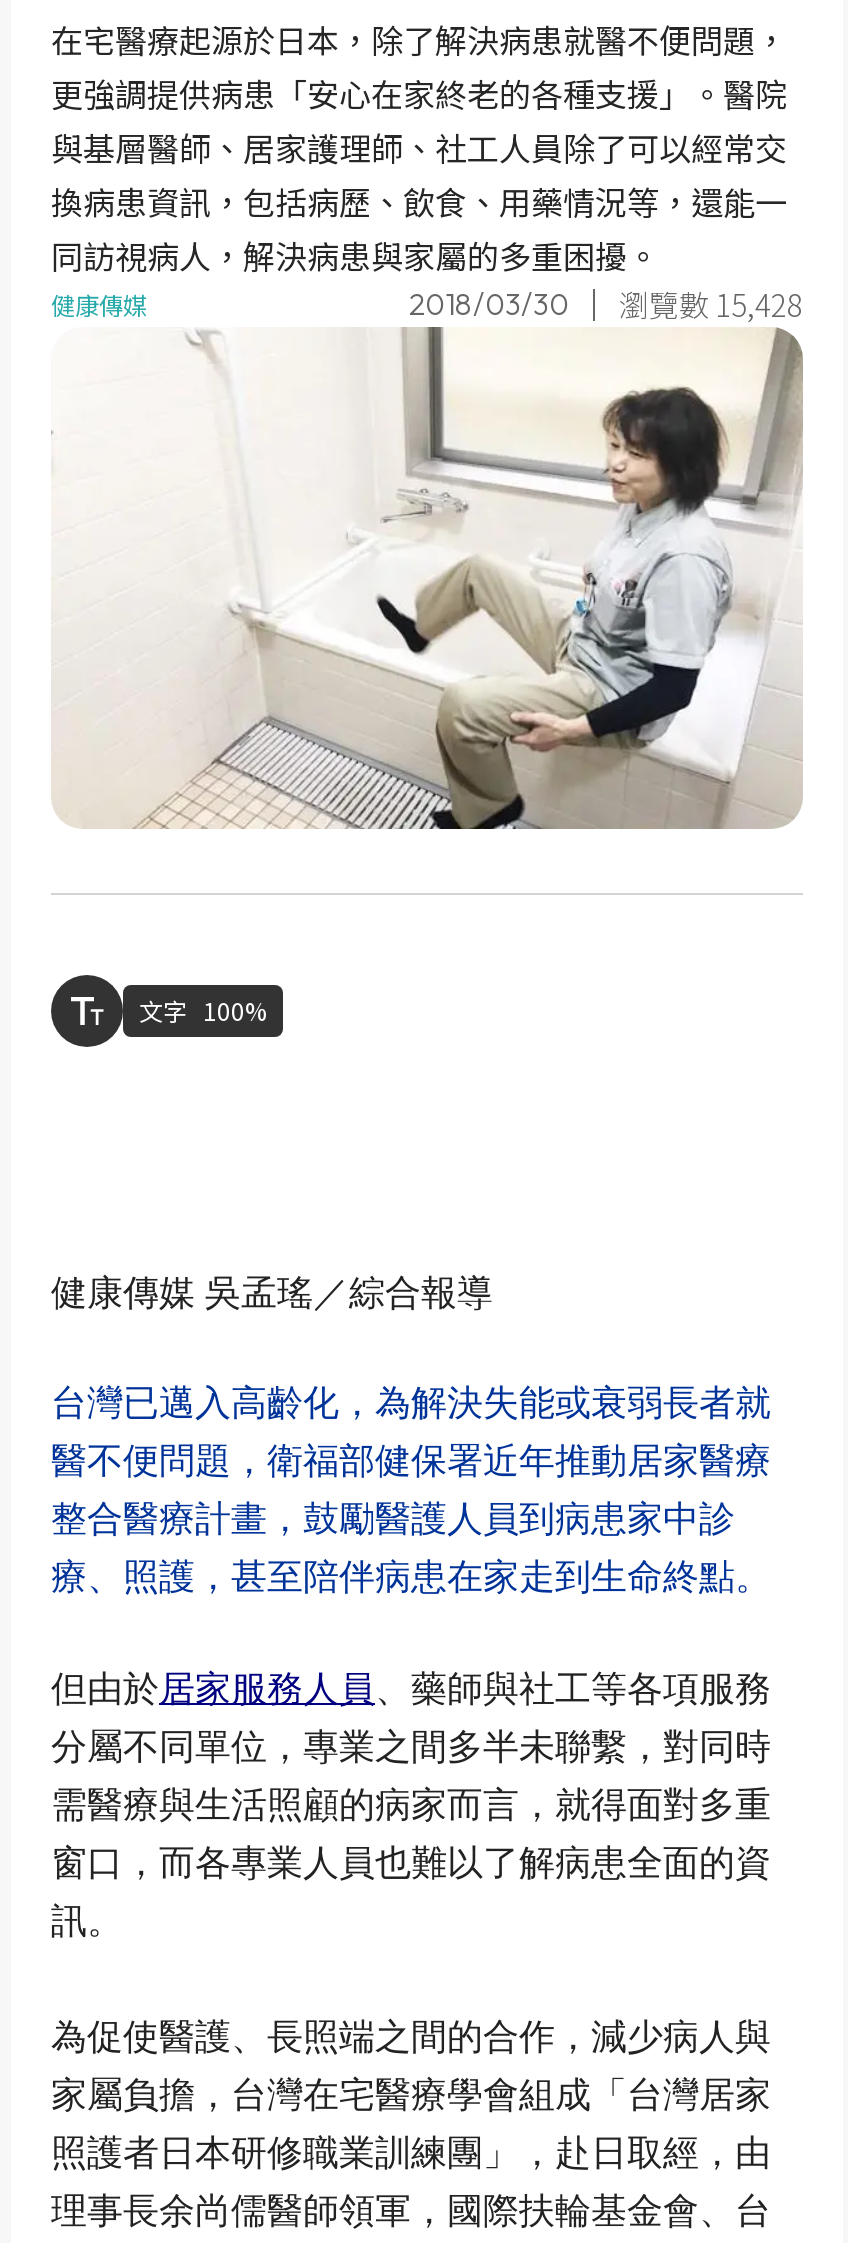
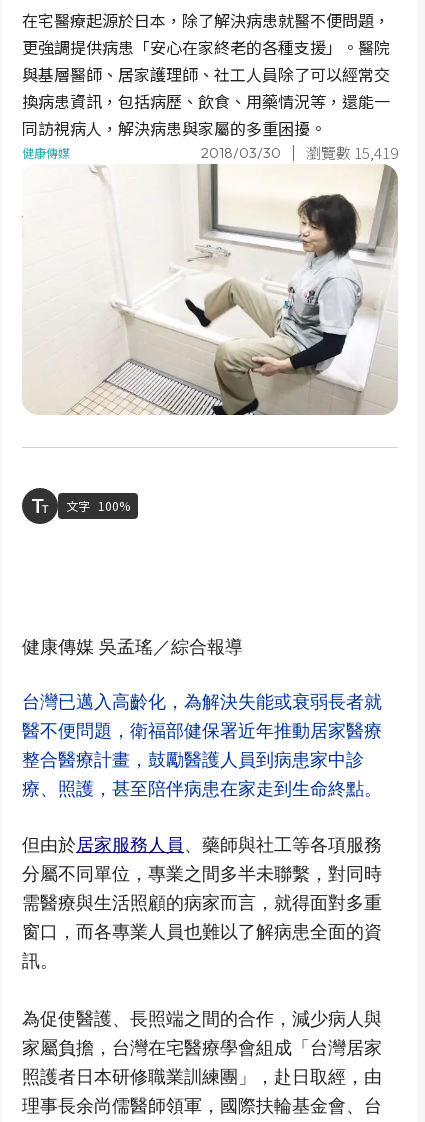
[409,283,803,325] 2018/03/30 瀏覽數 15,428 -> [201,142,398,163] 2018/03/30 瀏覽數 15,419

